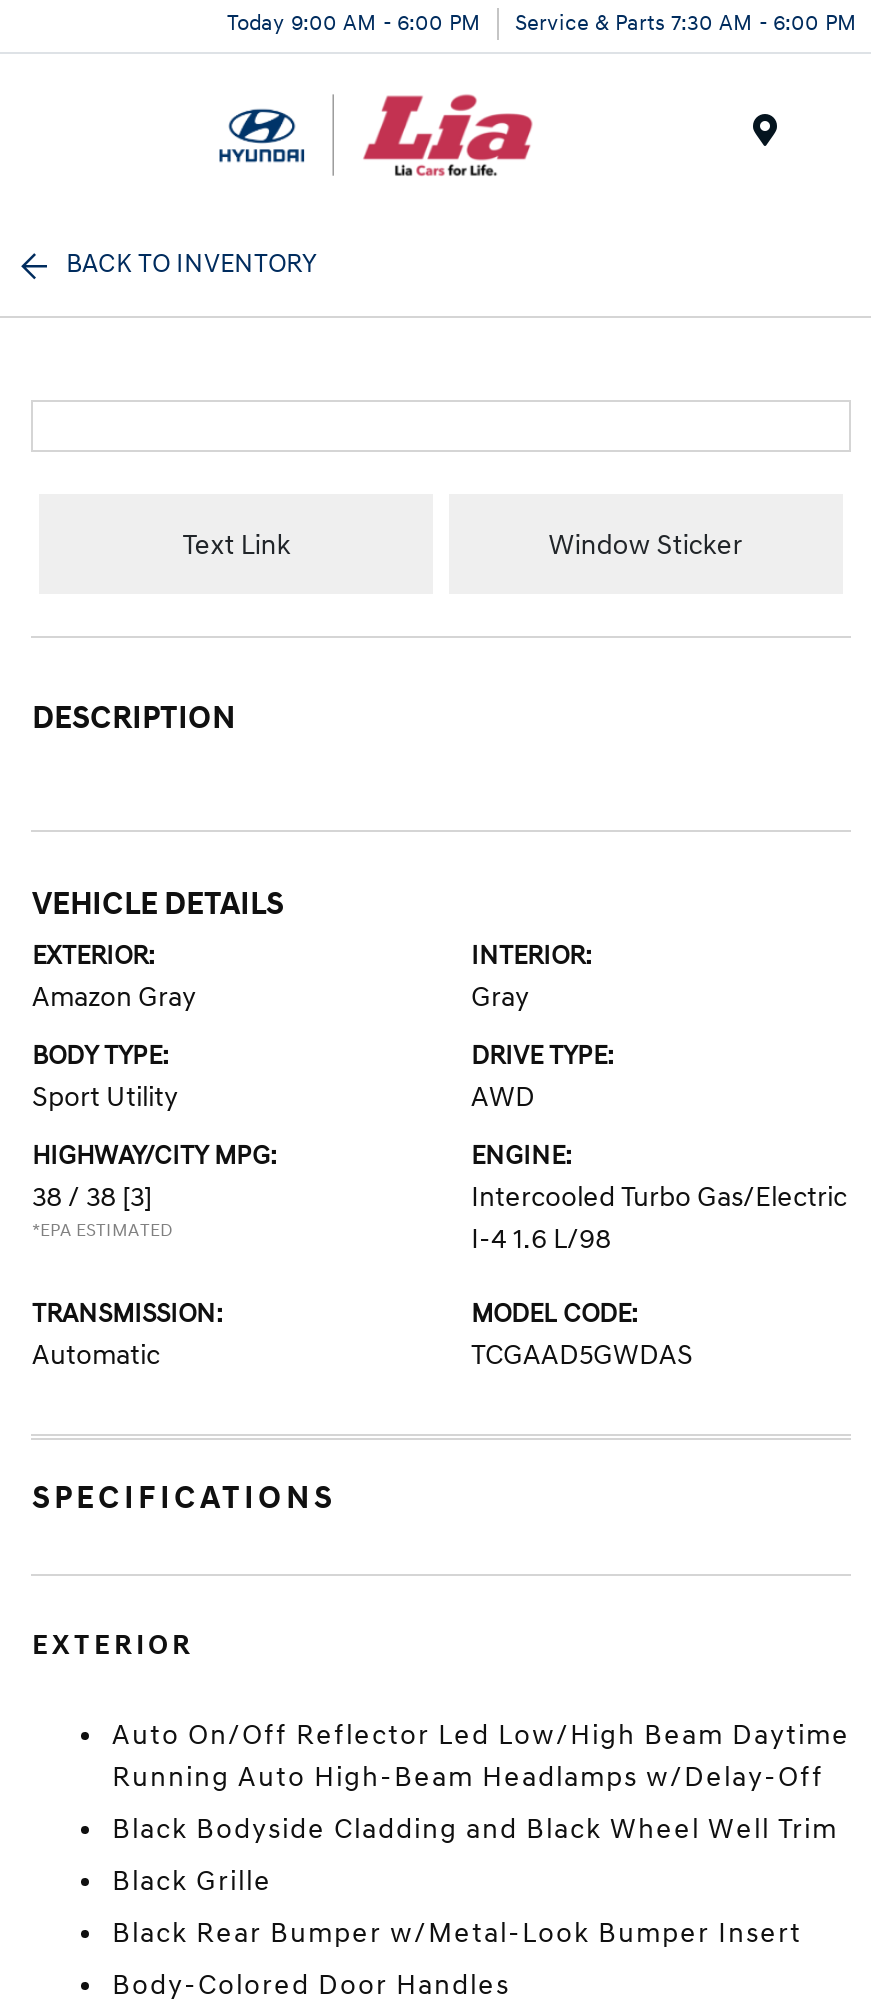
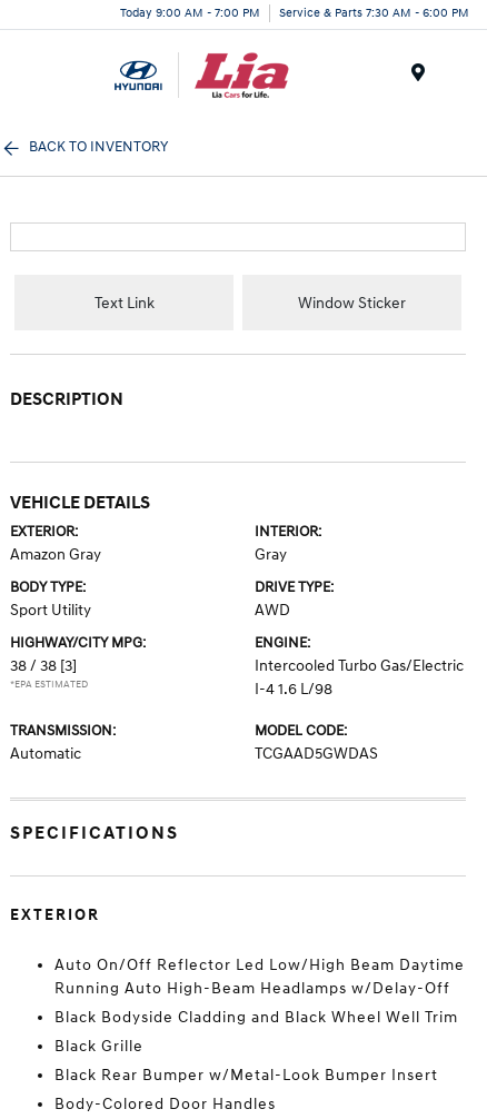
[227,9,857,35] Today 9:00 AM - 6:00 PM Service & Parts 7:30 AM - 6:00 PM -> [120,5,469,19] Today 9:00 AM - 7:00 PM Service & Parts 7:30 AM - 6:00 PM

